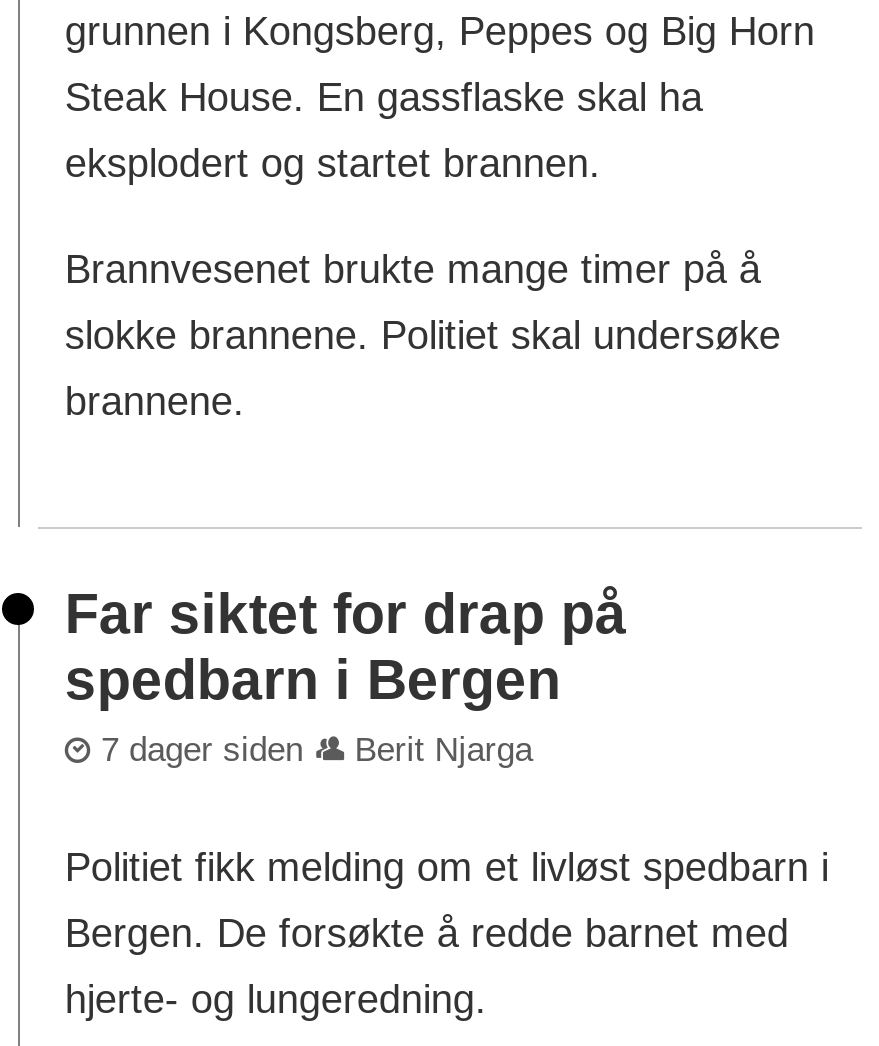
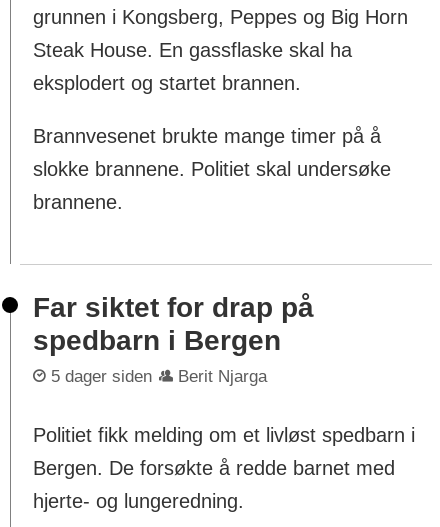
[101,731,532,769] 7 dager siden Berit Njarga -> [51,367,267,386] 5 dager siden Berit Njarga

